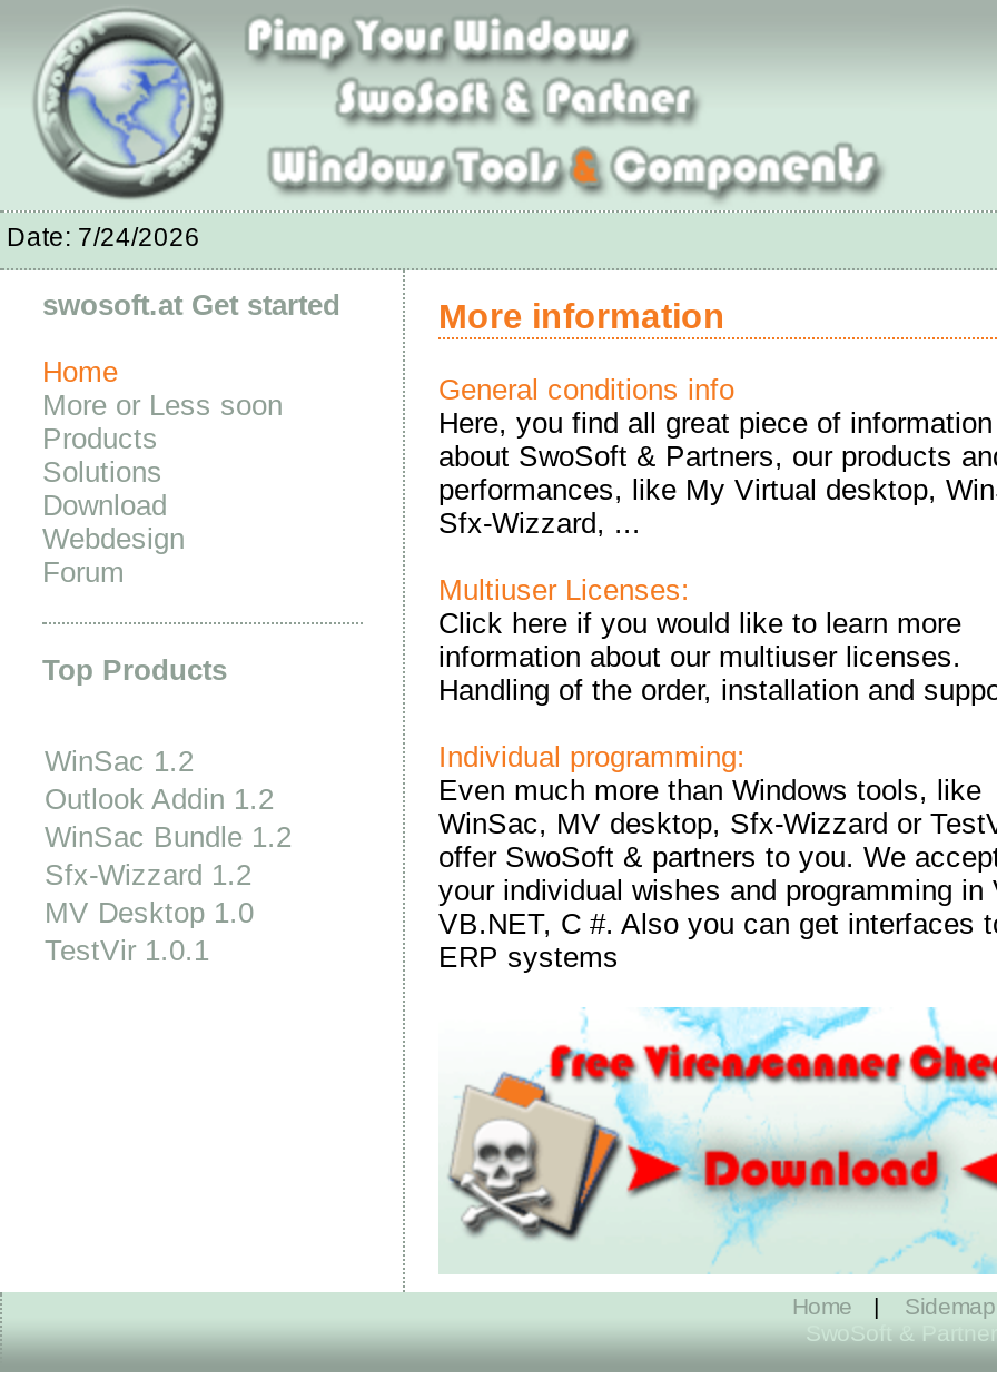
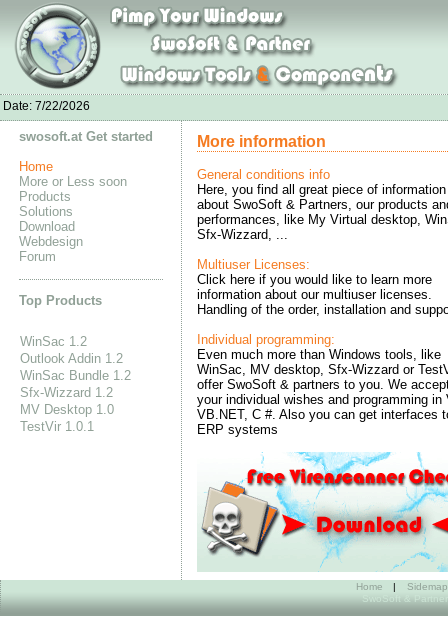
[7,221,200,250] Date: 7/24/2026 -> [3,99,90,112] Date: 7/22/2026

